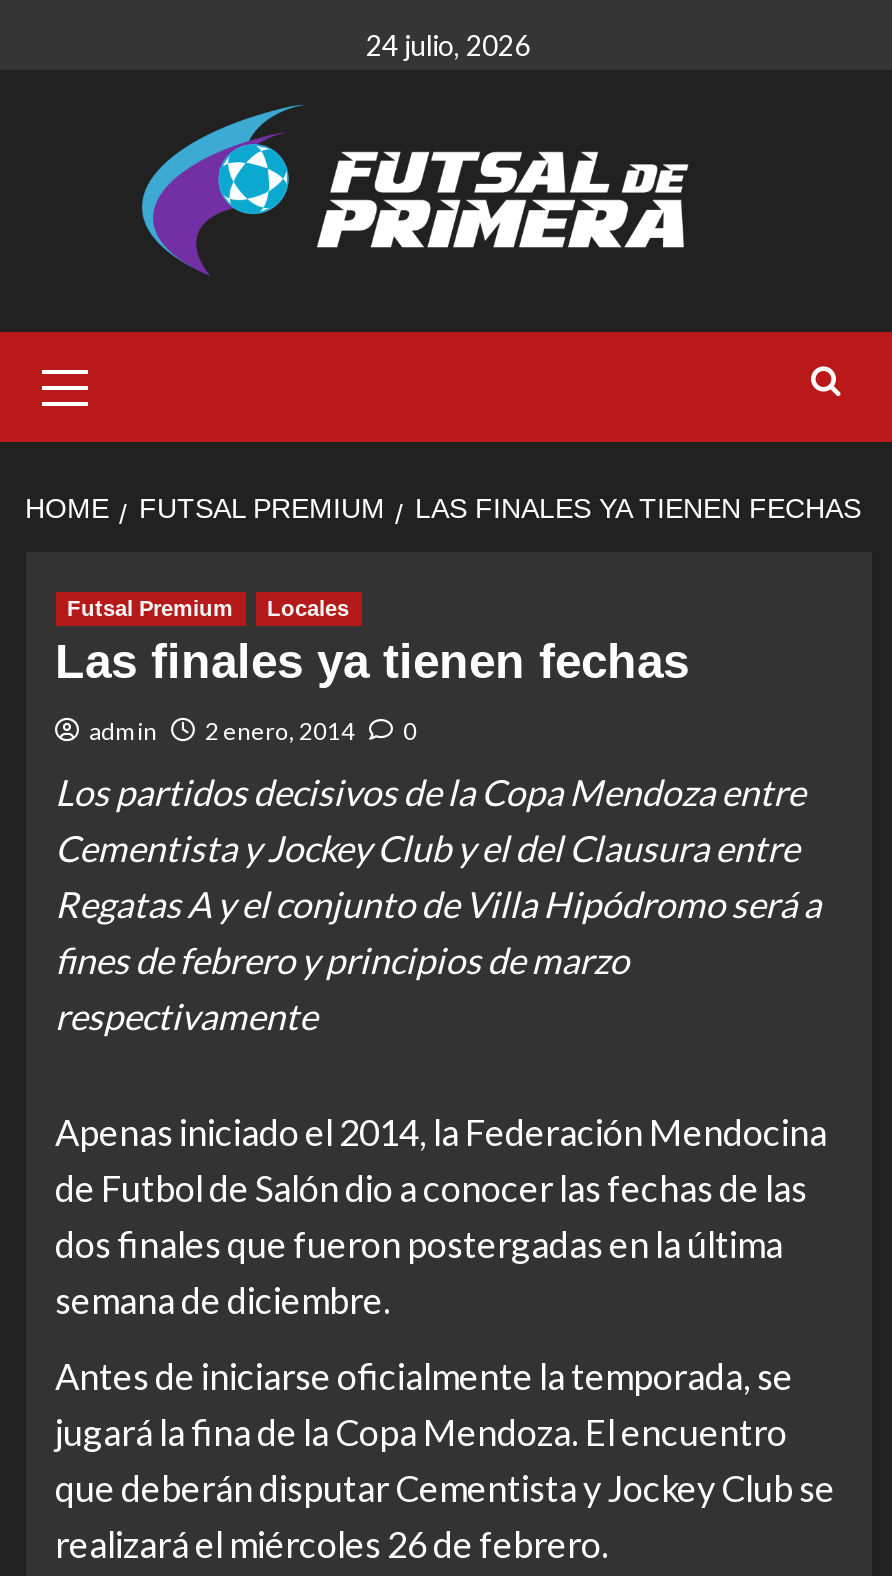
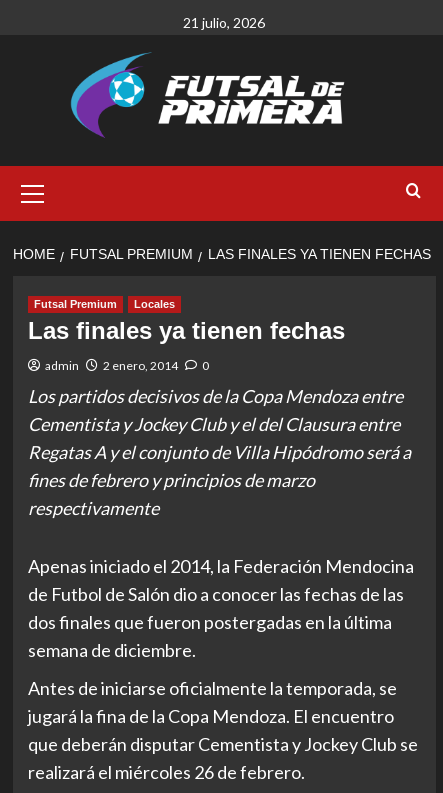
[366,28,530,62] 24 julio, 2026 -> [183,14,265,31] 21 julio, 2026

